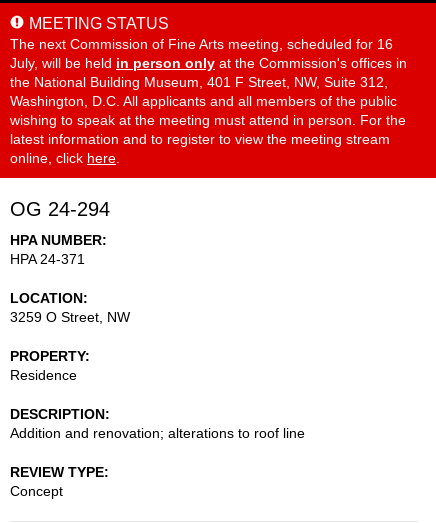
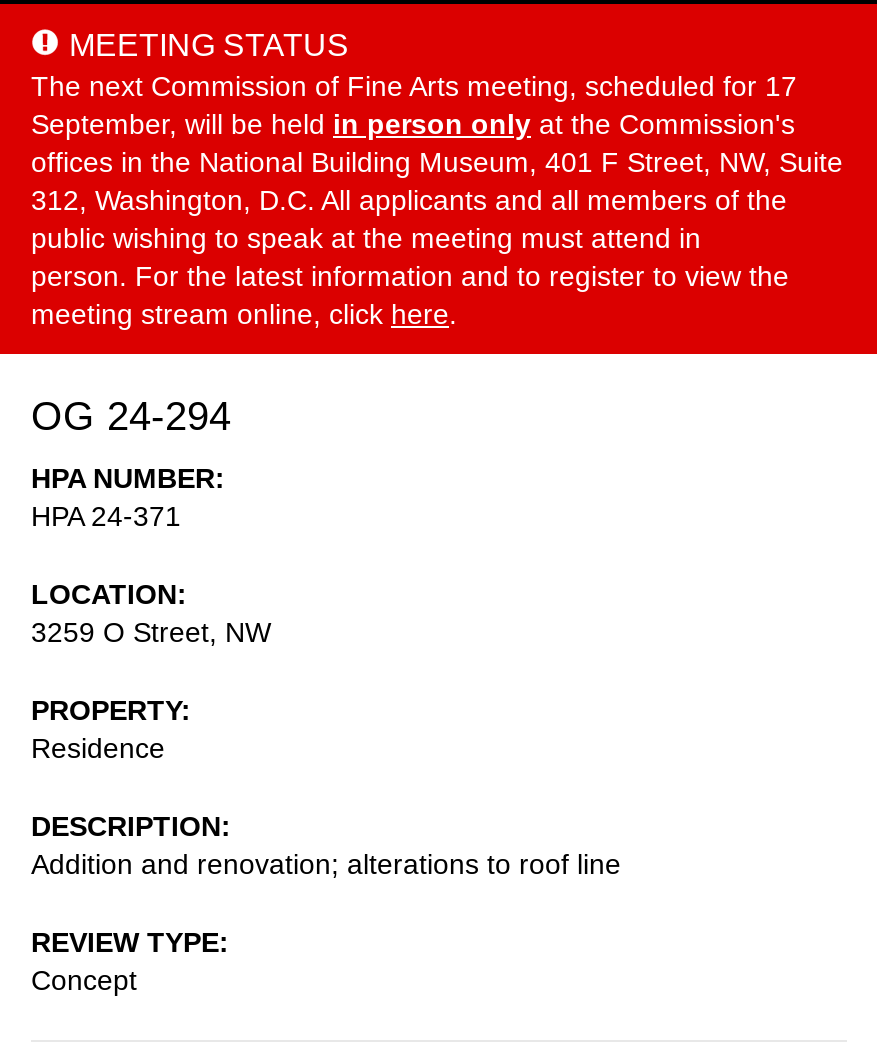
[10,36,407,166] The next Commission of Fine Arts meeting, scheduled for 16 | July, will be held in person only at the Commission's offices in | the National Building Museum, 401 F Street, NW, Suite 312, | Washington, D.C. All applicants and all members of the public | wishing to speak at the meeting must attend in person. For the | latest information and to register to view the meeting stream | online, click here. -> [31,70,843,330] The next Commission of Fine Arts meeting, scheduled for 17 | September, will be held in person only at the Commission's | offices in the National Building Museum, 401 F Street, NW, Suite | 312, Washington, D.C. All applicants and all members of the | public wishing to speak at the meeting must attend in | person. For the latest information and to register to view the | meeting stream online, click here.

